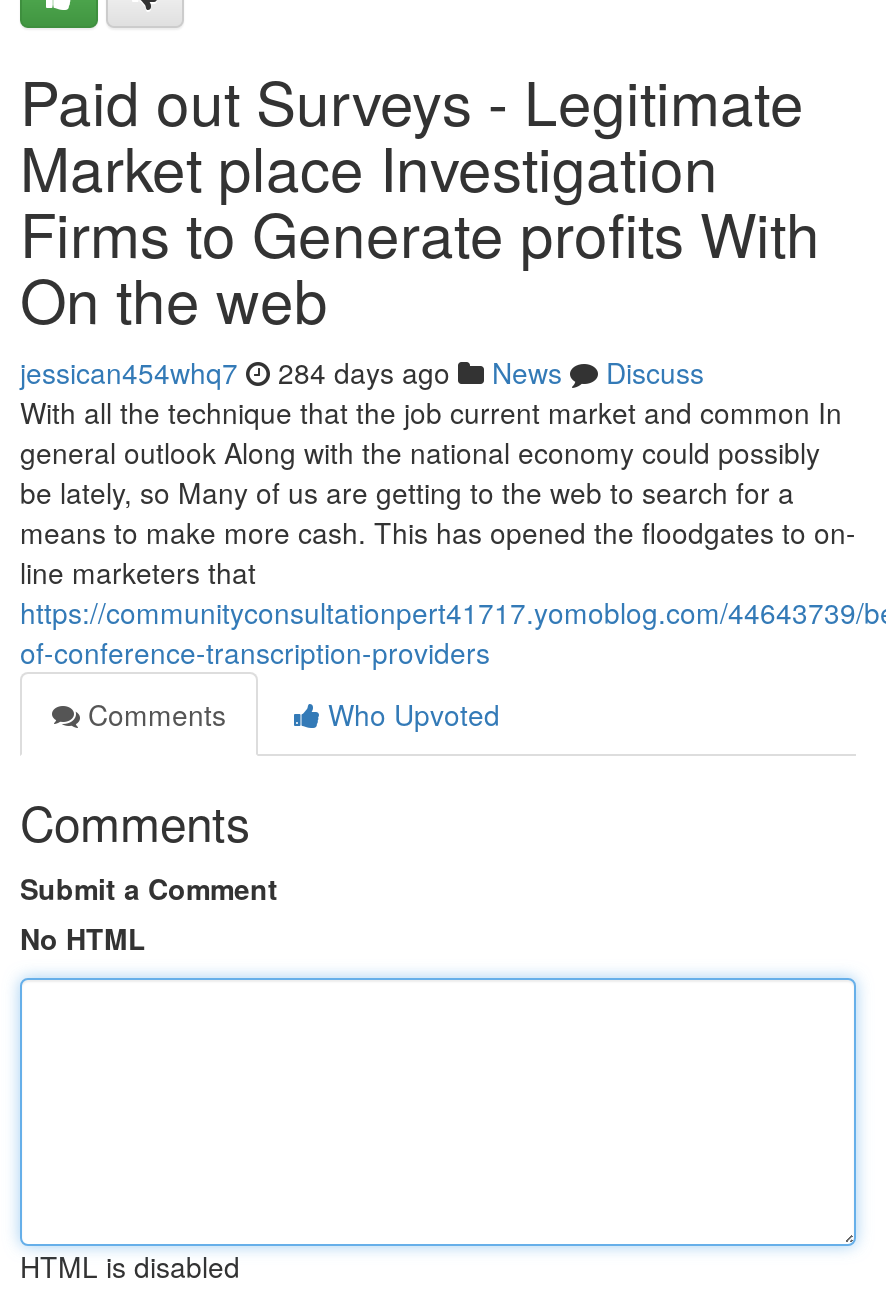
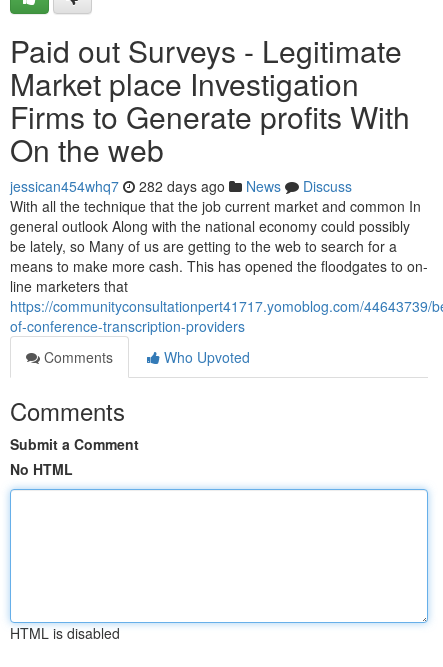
[20,352,704,392] jessican454whq7 284 days ago News Discuss -> [10,176,352,196] jessican454whq7 282 days ago News Discuss

